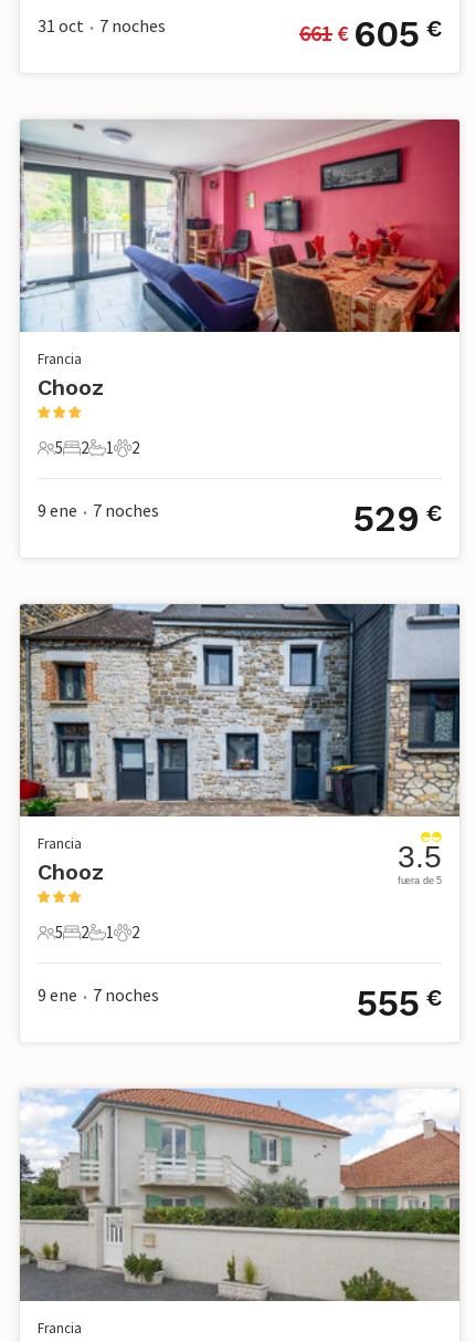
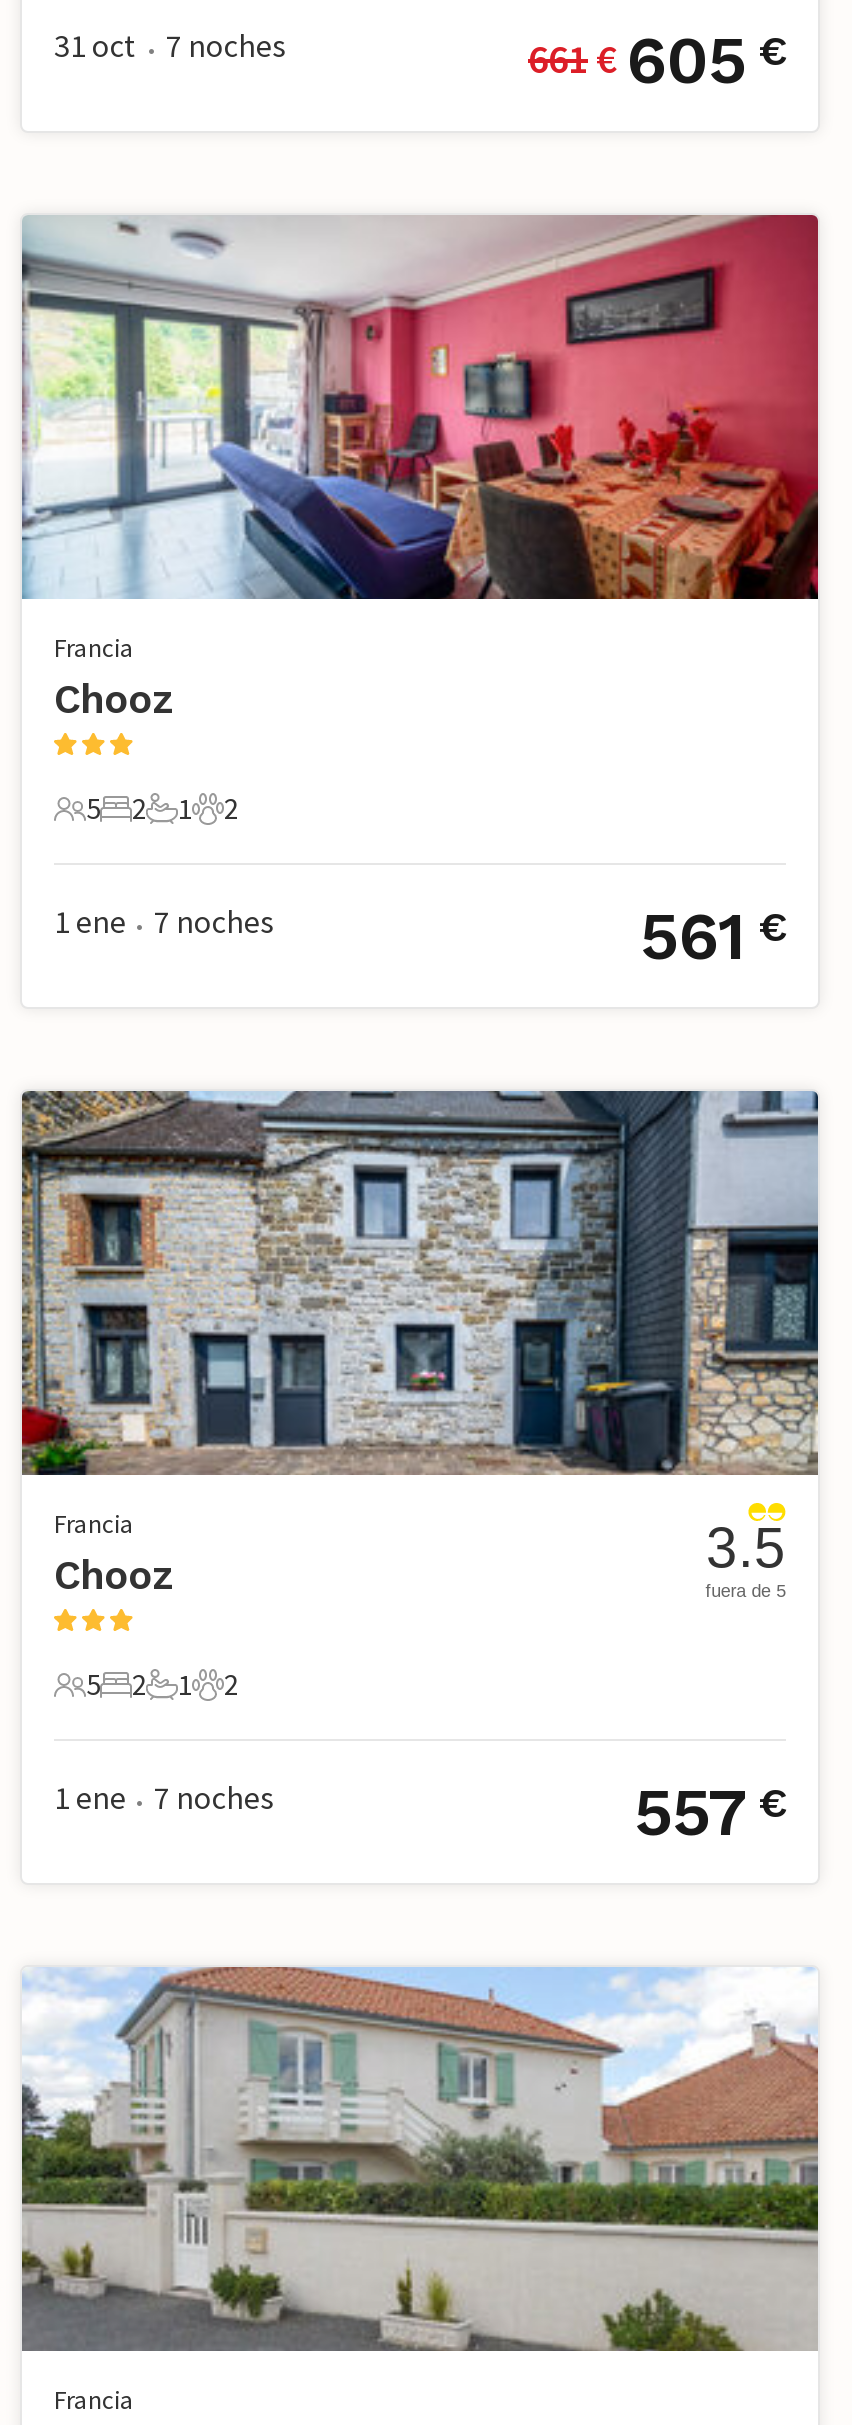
[38,499,159,521] 9 ene • 7 noches -> [54,901,274,941] 1 ene • 7 noches
[353,497,442,540] 529 € -> [640,897,786,975] 561 €
[38,984,159,1006] 9 ene • 7 noches -> [54,1778,274,1818] 1 ene • 7 noches
[357,982,442,1025] 555 € -> [634,1774,786,1852] 557 €

